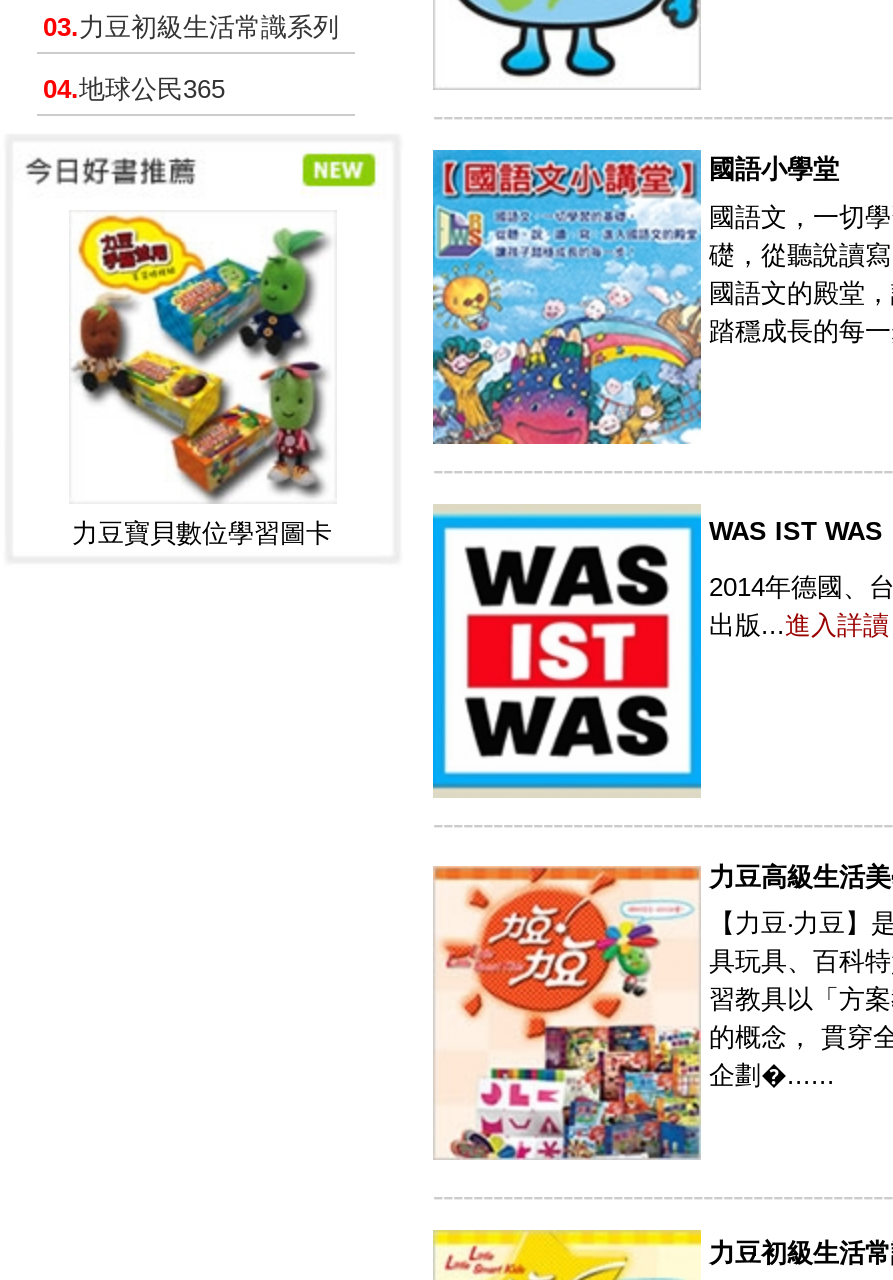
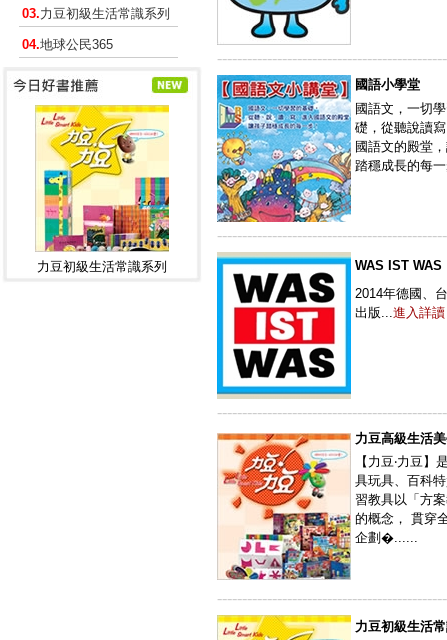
[69,210,337,548] [image] | 力豆寶貝數位學習圖卡 -> [34,104,170,274] [image] | 力豆初級生活常識系列

